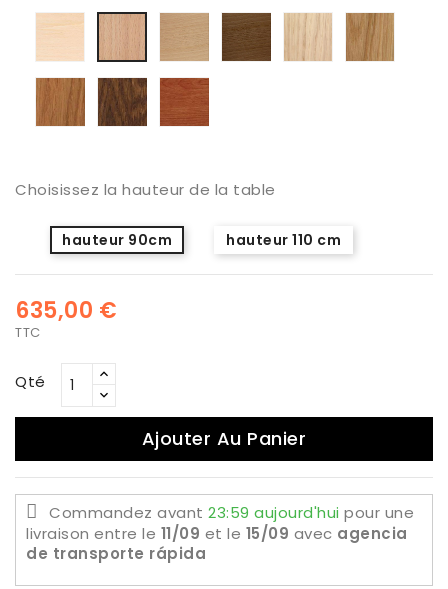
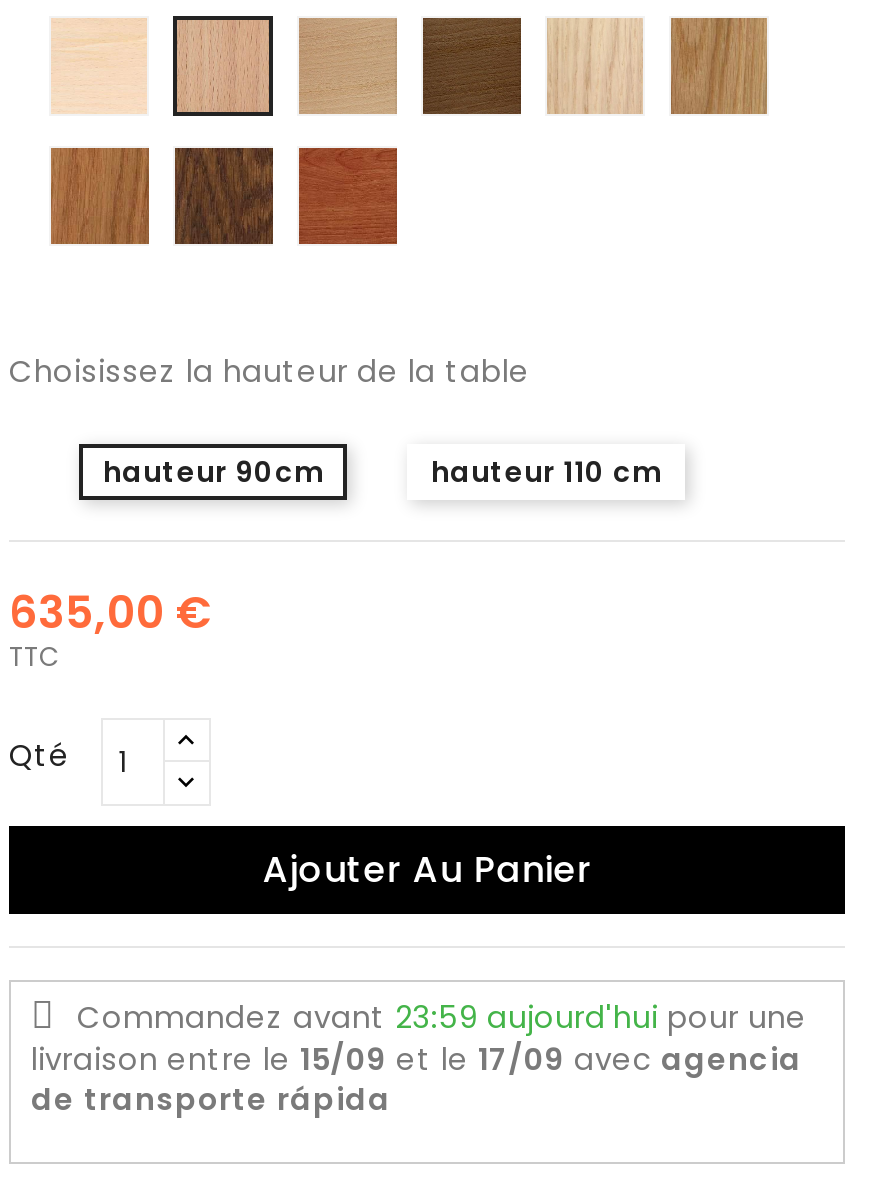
[26,523,407,544] livraison entre le 11/09 et le 15/09 avec agencia -> [31,1038,802,1080] livraison entre le 15/09 et le 17/09 avec agencia

